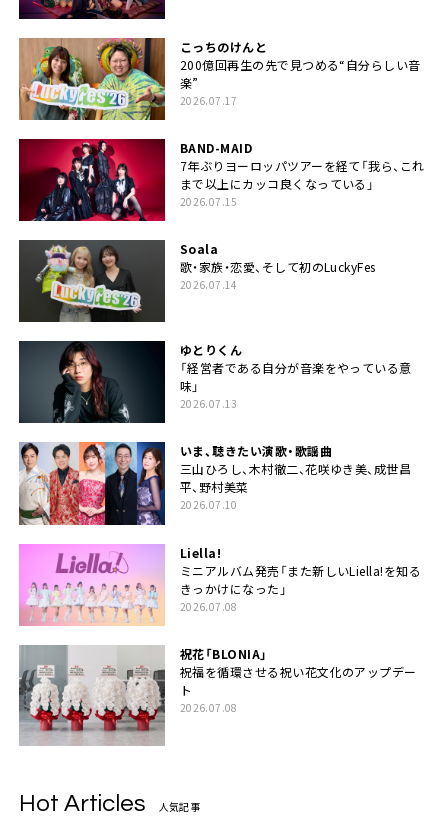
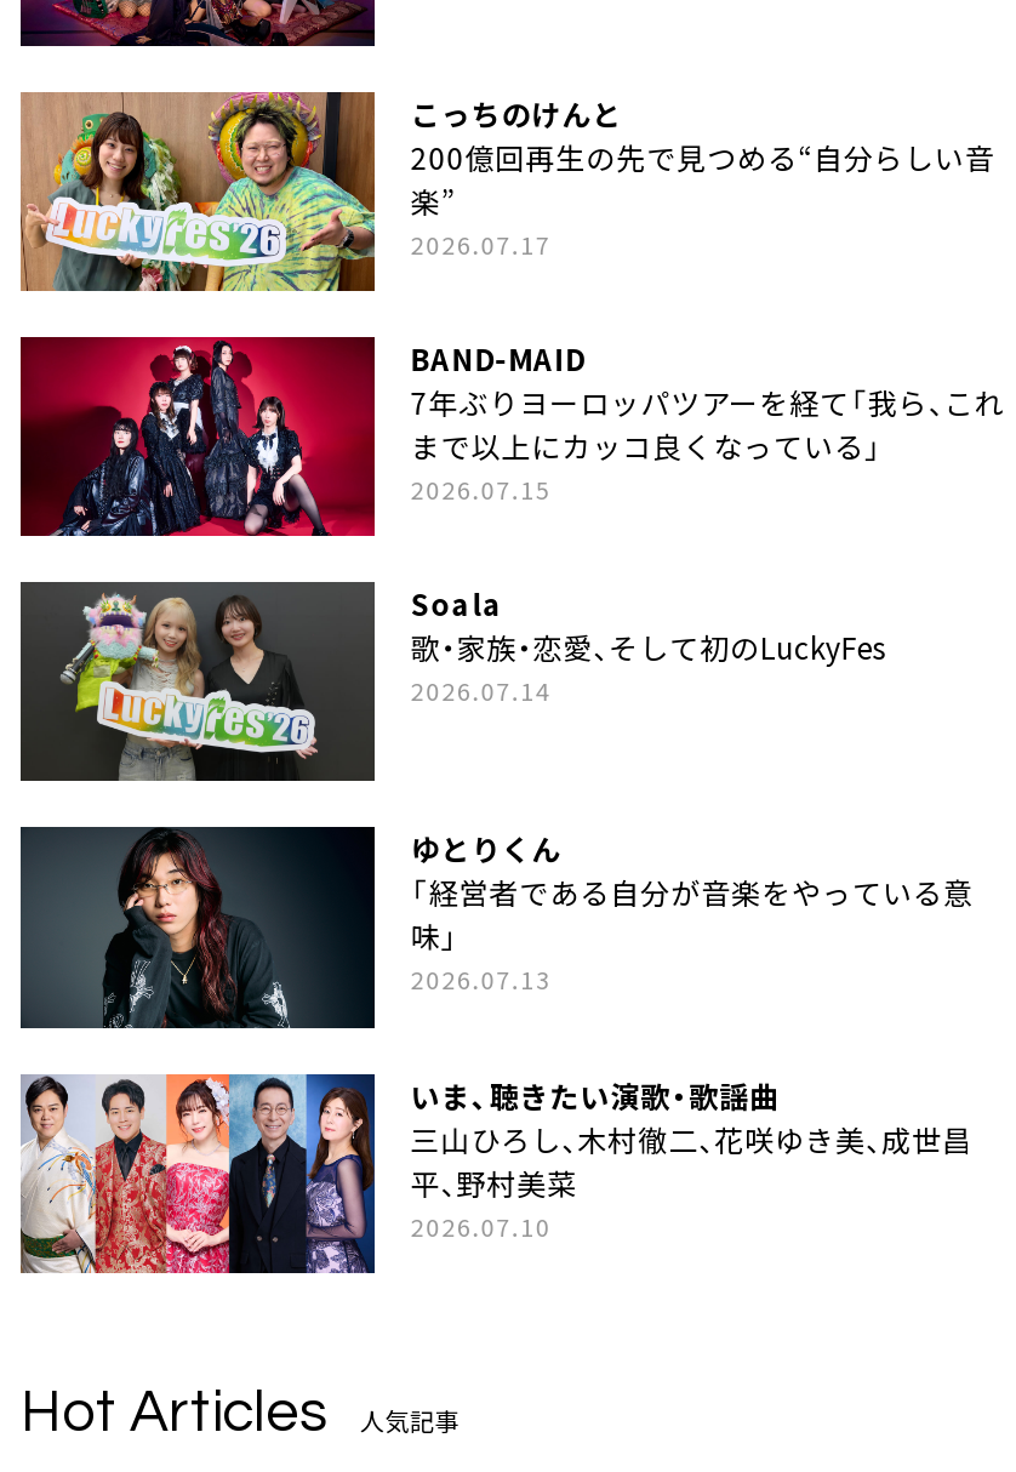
[18,543,421,715] [image] | Liella! | ミニアルバム発売「また新しいLiella!を知る | きっかけになった」 | 2026.07.08 | 祝花「BLONIA」 | 祝福を循環させる祝い花文化のアップデー | ト | 2026.07.08 -> none
[19,644,165,746] [image] -> none

